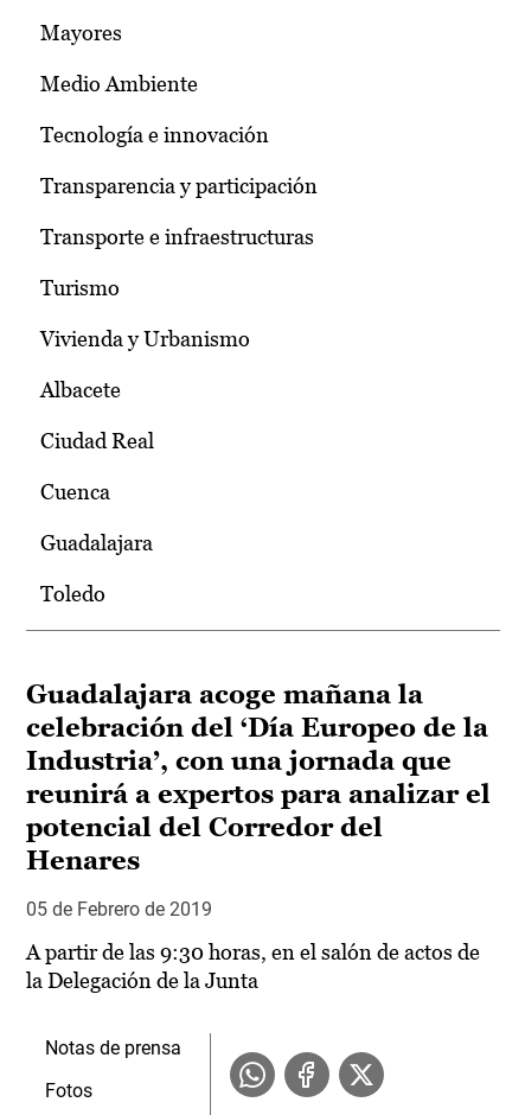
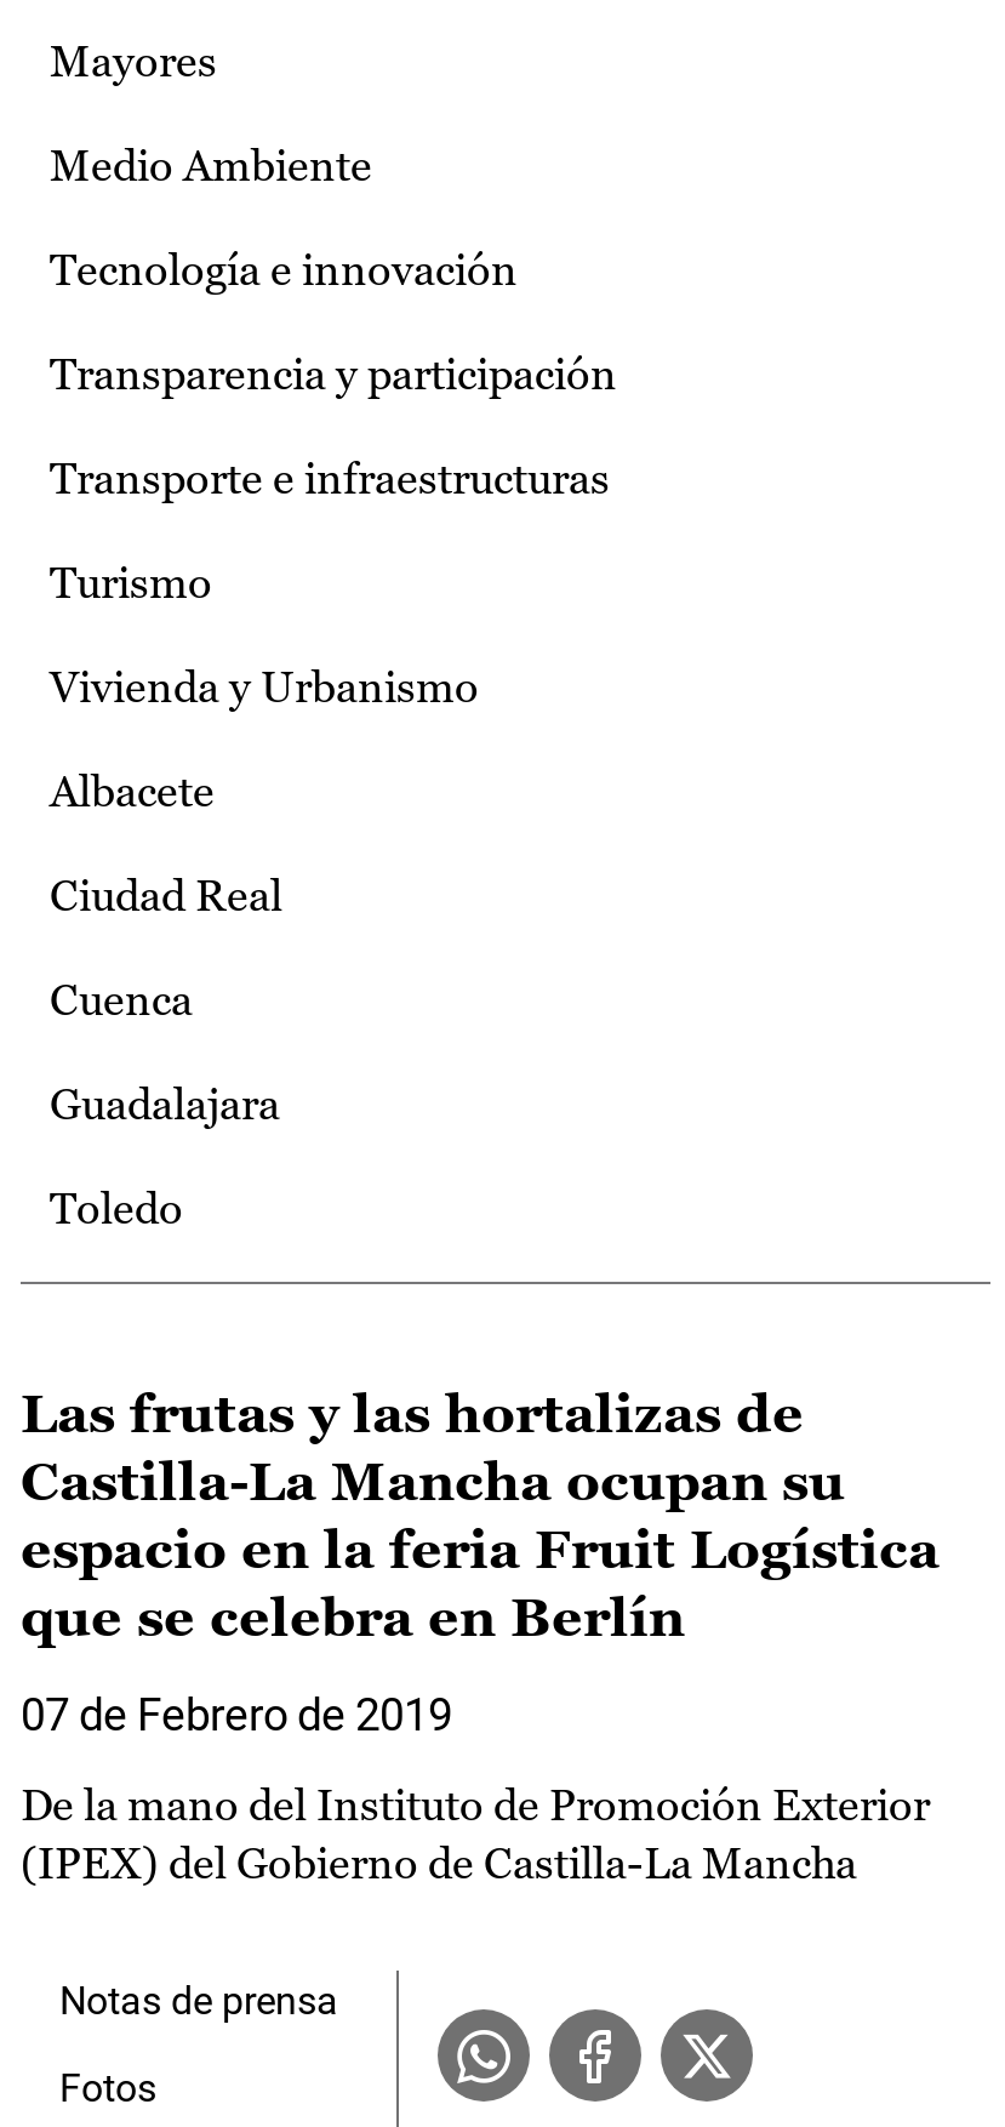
[26,680,491,876] Guadalajara acoge mañana la | celebración del ‘Día Europeo de la | Industria’, con una jornada que | reunirá a expertos para analizar el | potencial del Corredor del | Henares -> [21,1384,940,1648] Las frutas y las hortalizas de | Castilla-La Mancha ocupan su | espacio en la feria Fruit Logística | que se celebra en Berlín
[26,898,212,921] 05 de Febrero de 2019 -> [21,1689,452,1740] 07 de Febrero de 2019
[26,940,480,993] A partir de las 9:30 horas, en el salón de actos de | la Delegación de la Junta -> [21,1779,930,1888] De la mano del Instituto de Promoción Exterior | (IPEX) del Gobierno de Castilla-La Mancha

